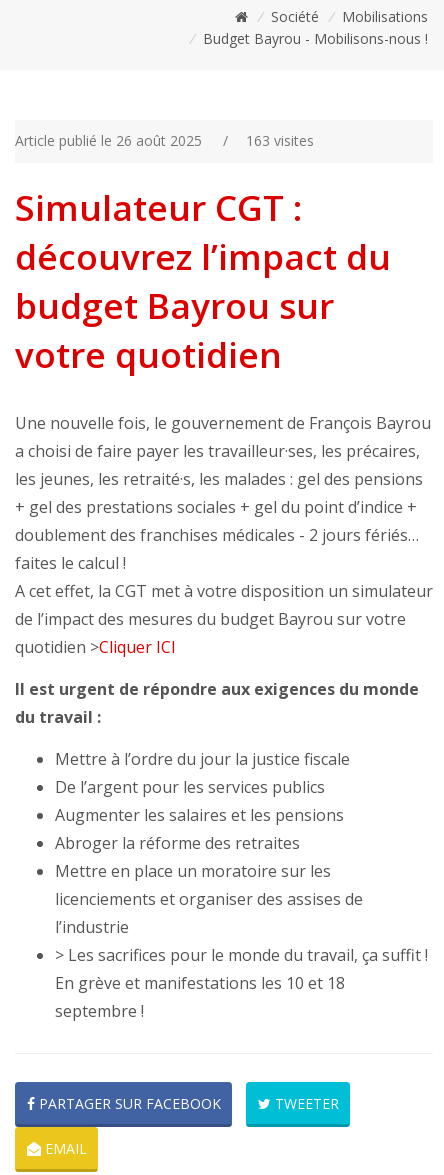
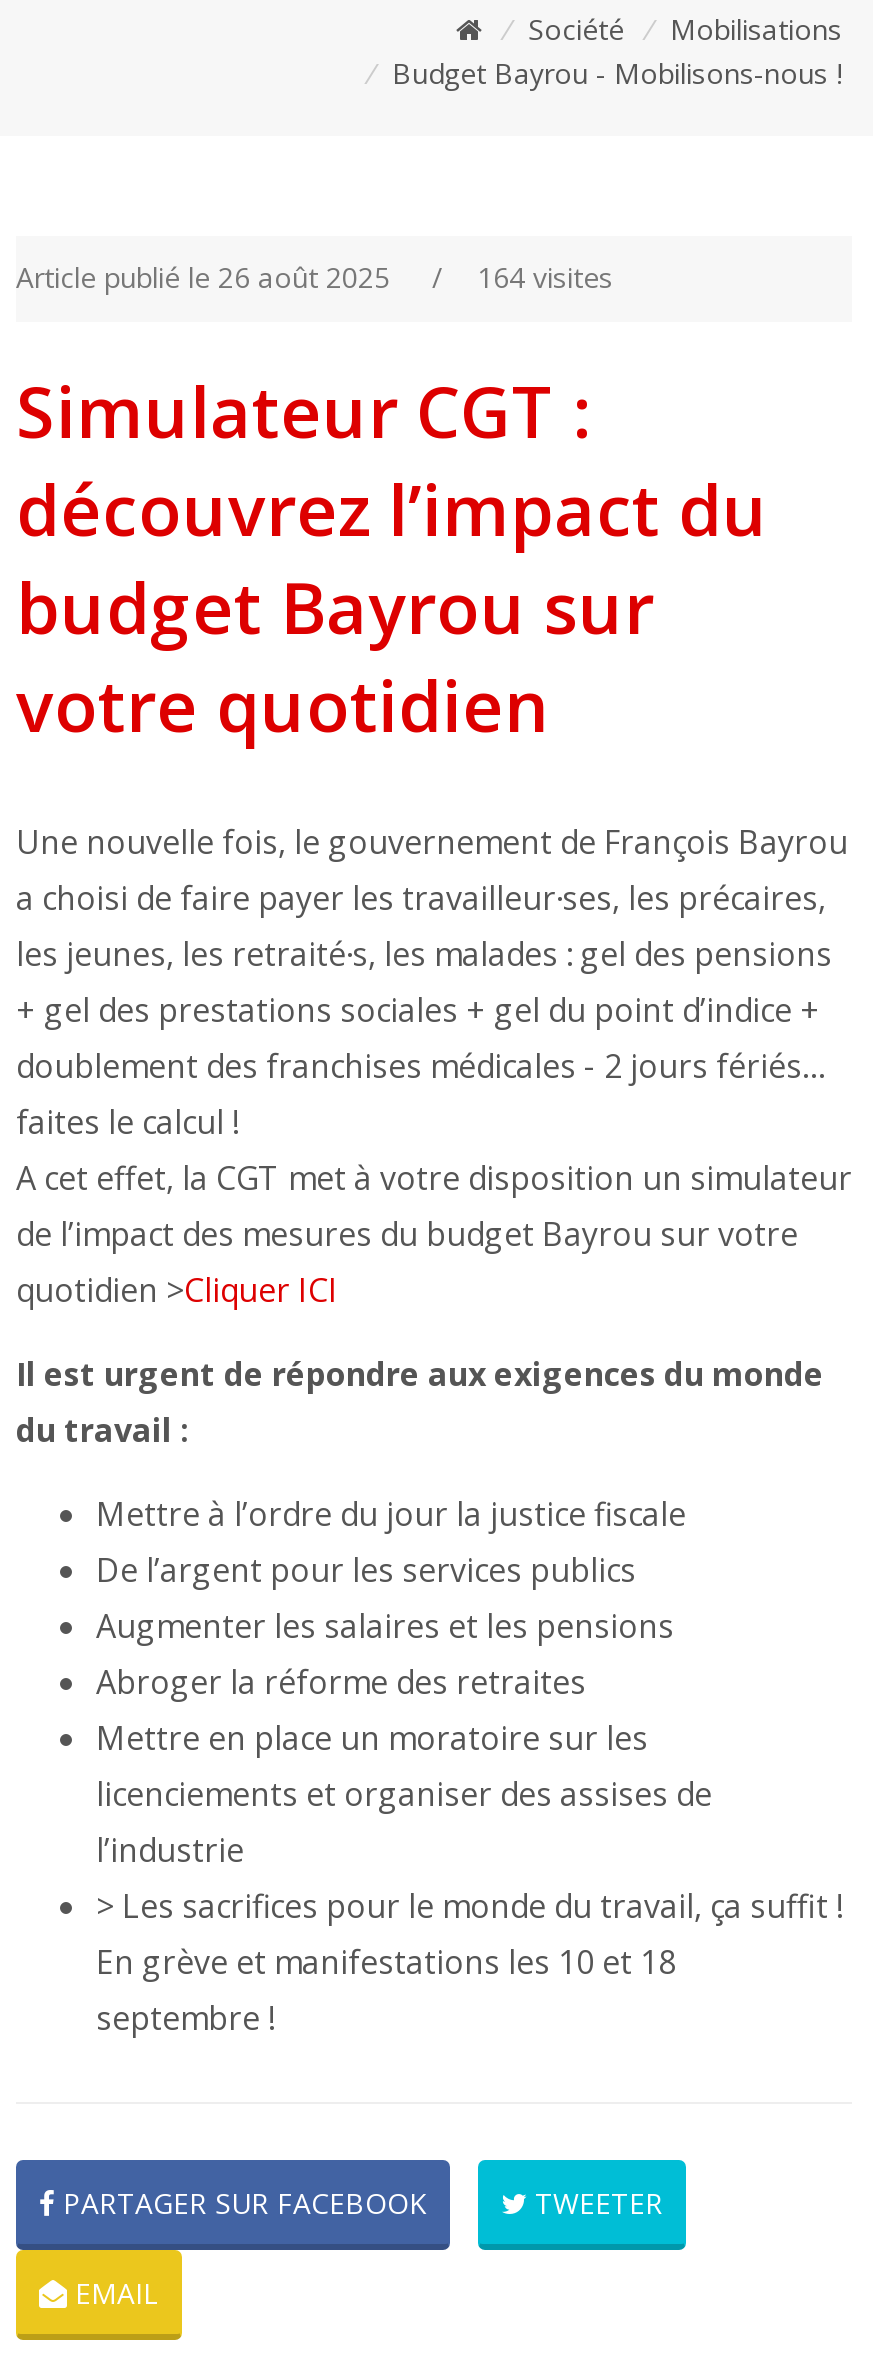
[245,131,313,150] 163 visites -> [477,258,613,296] 164 visites

